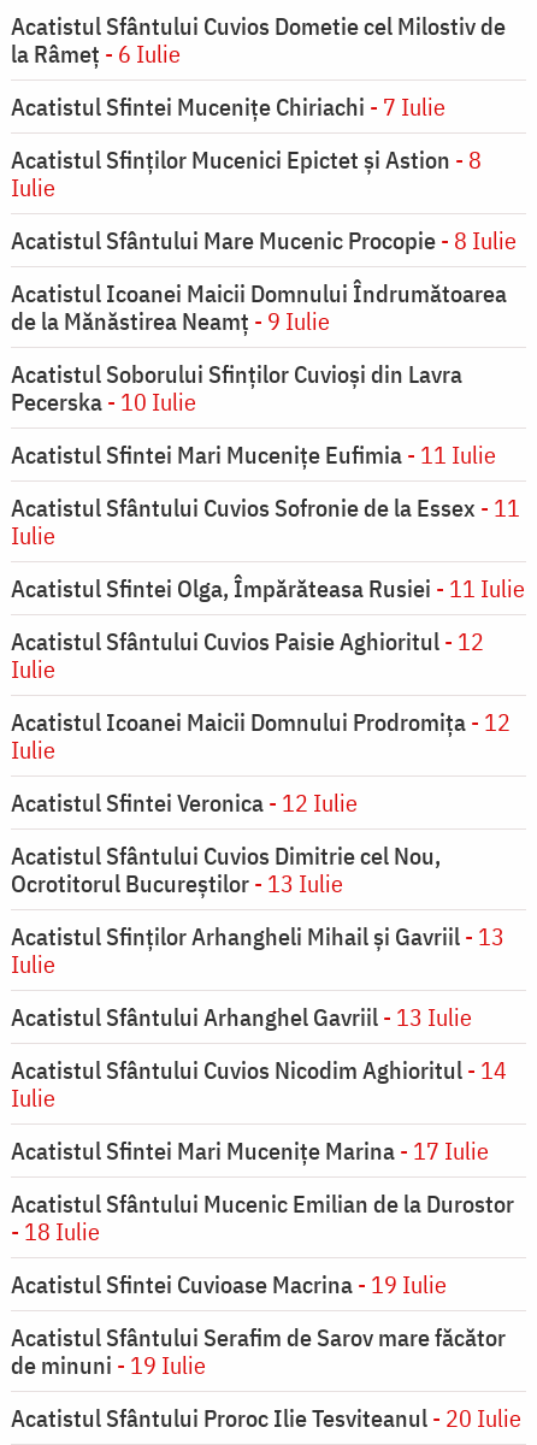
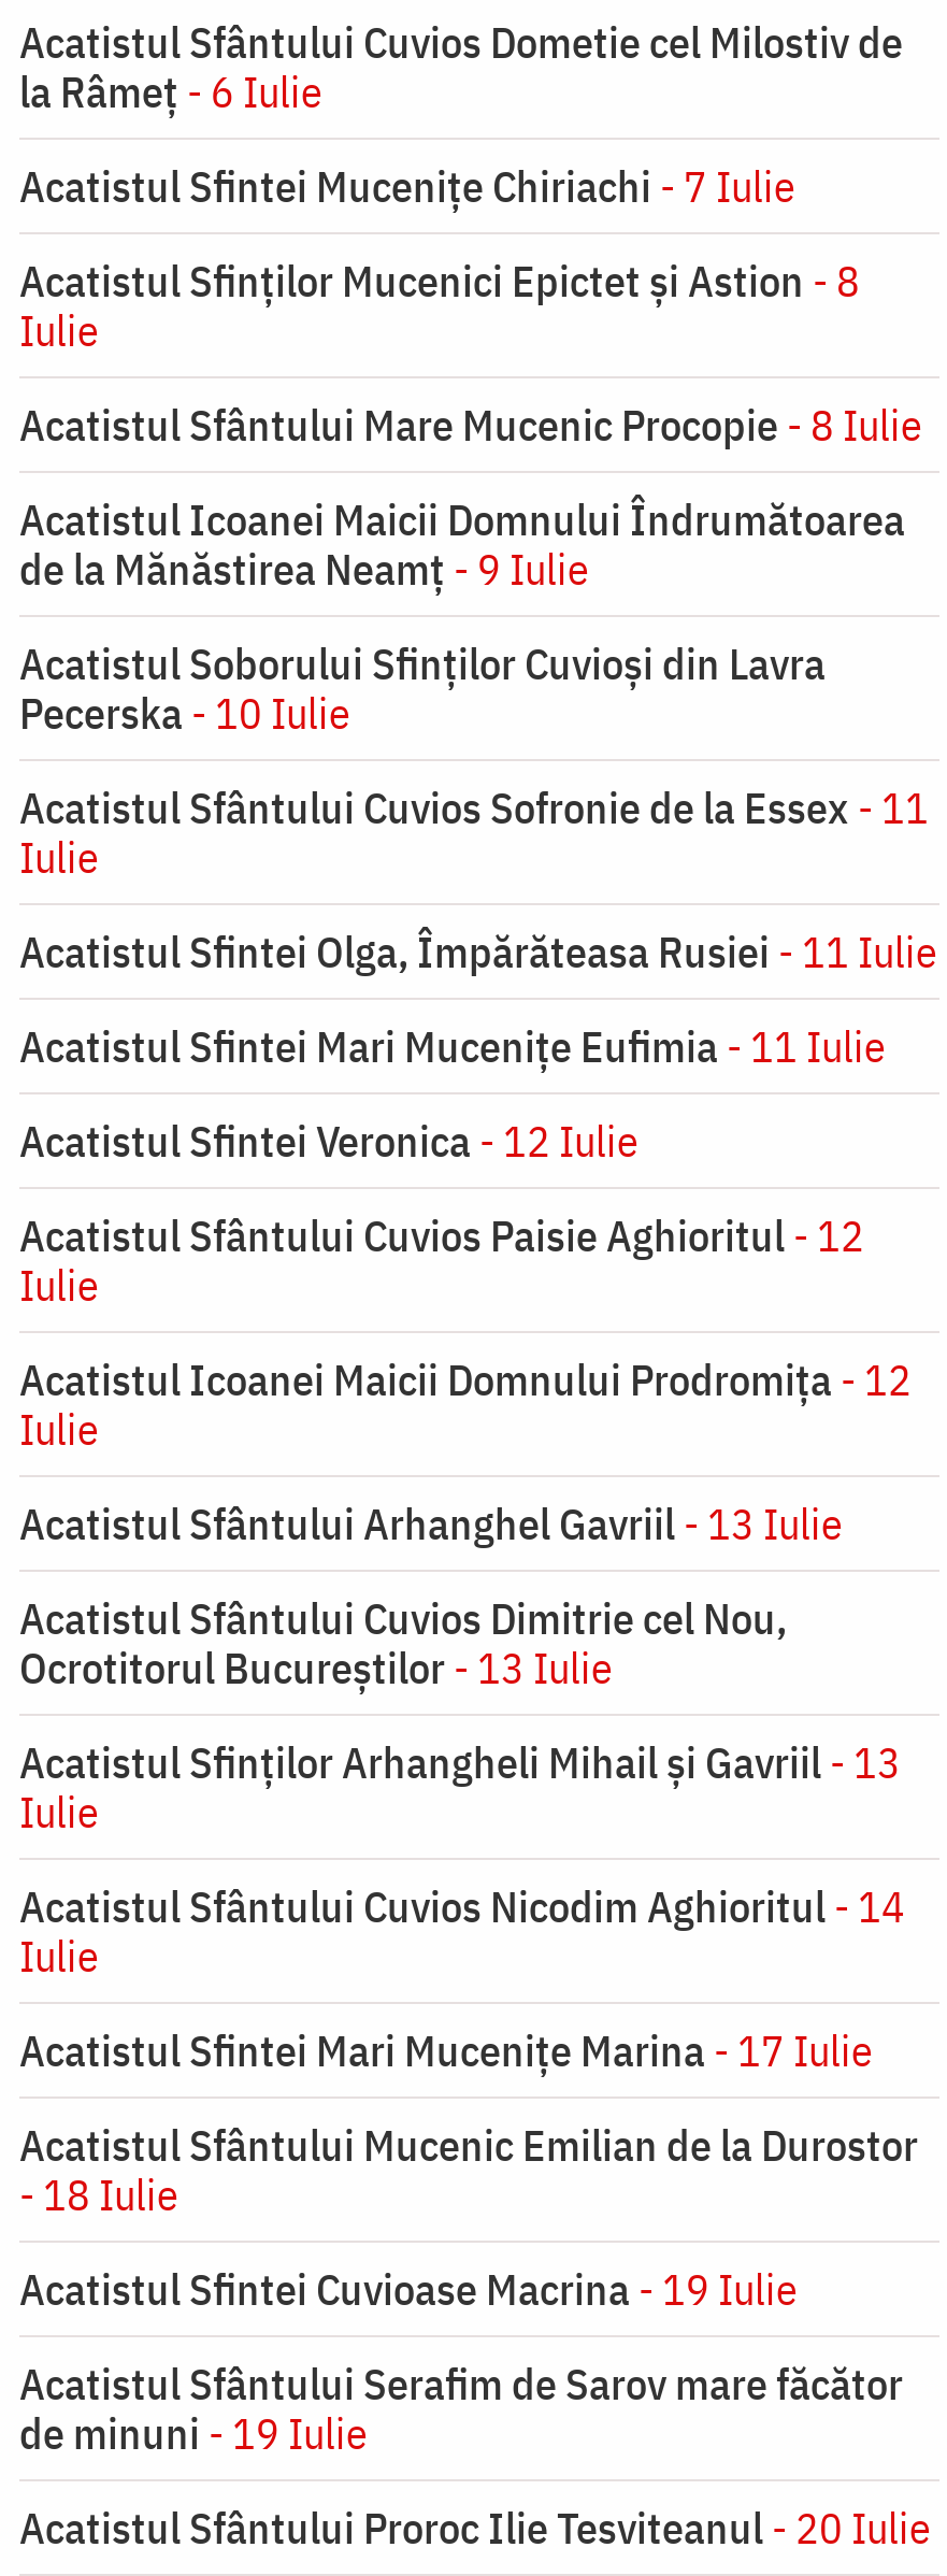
moved [11,439,496,471] -> [19,1018,886,1076]: Acatistul Sfintei Mari Mucenițe Eufimia - 11 Iulie
moved [11,492,525,605] -> [19,779,937,982]: Acatistul Sfântului Cuvios Sofronie de la Essex - 11 | Iulie | Acatistul Sfintei Olga, Împărăteasa Rusiei - 11 Iulie
moved [11,626,511,766] -> [19,1207,912,1459]: Acatistul Sfântului Cuvios Paisie Aghioritul - 12 | Iulie | Acatistul Icoanei Maicii Domnului Prodromiţa - 12 | Iulie
moved [11,787,358,819] -> [19,1113,638,1171]: Acatistul Sfintei Veronica - 12 Iulie
moved [11,840,504,981] -> [19,1590,901,1842]: Acatistul Sfântului Cuvios Dimitrie cel Nou, | Ocrotitorul Bucureștilor - 13 Iulie | Acatistul Sfinților Arhangheli Mihail și Gavriil - 13 | Iulie
moved [11,1001,472,1034] -> [19,1495,843,1554]: Acatistul Sfântului Arhanghel Gavriil - 13 Iulie

